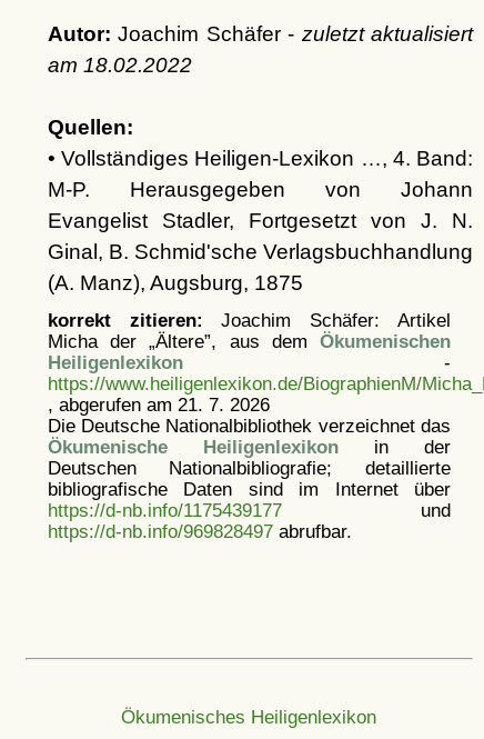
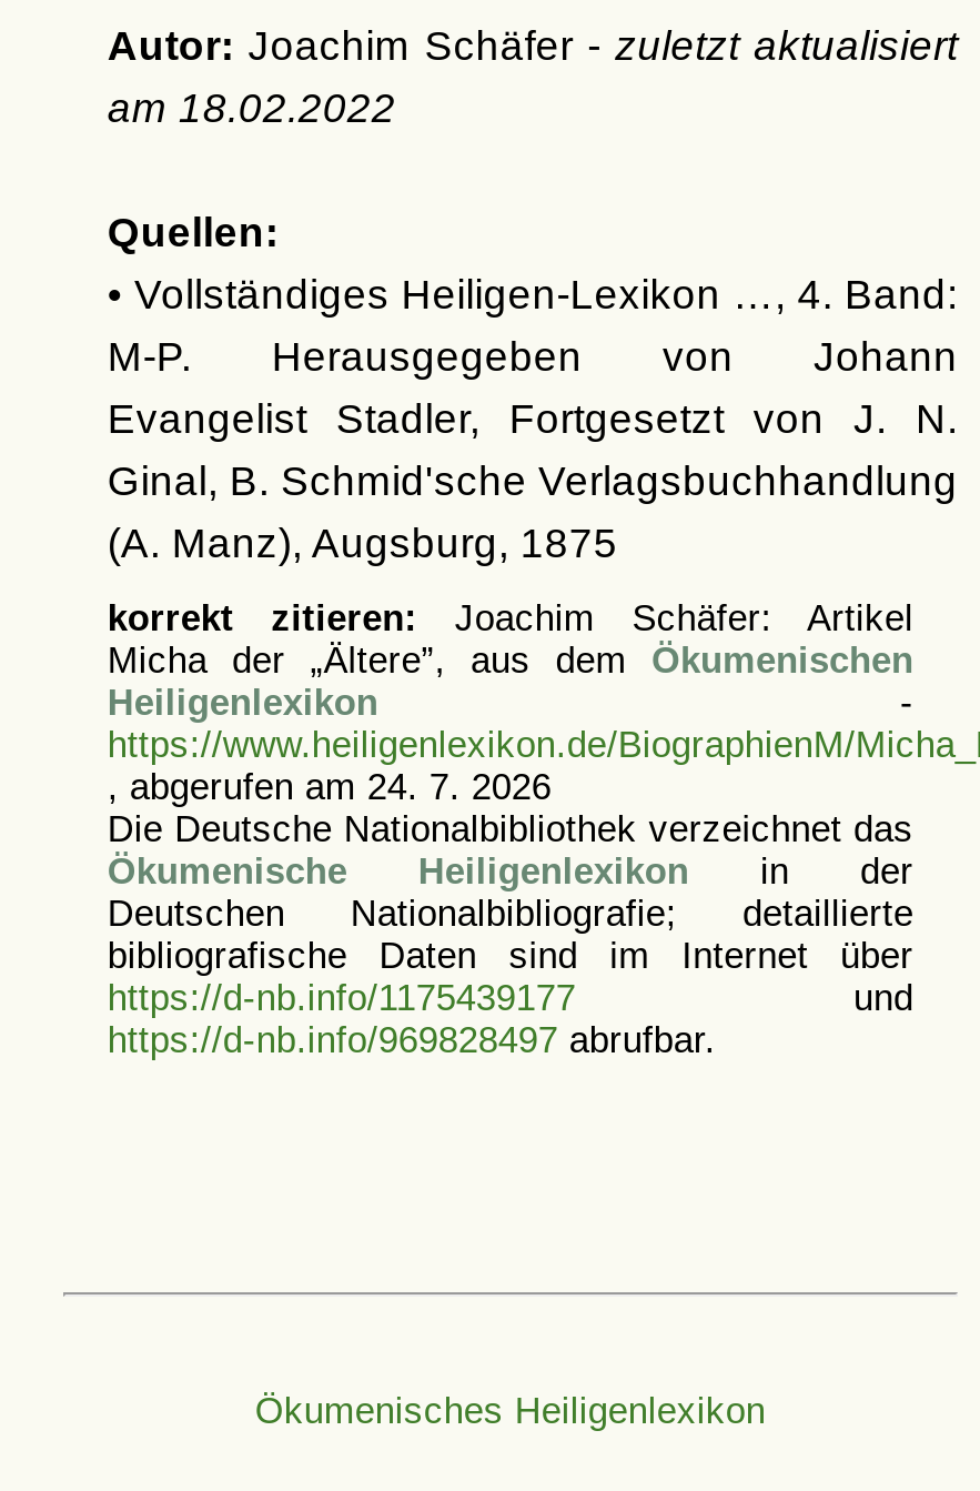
[48,395,270,415] , abgerufen am 21. 7. 2026 -> [107,766,551,806] , abgerufen am 24. 7. 2026

